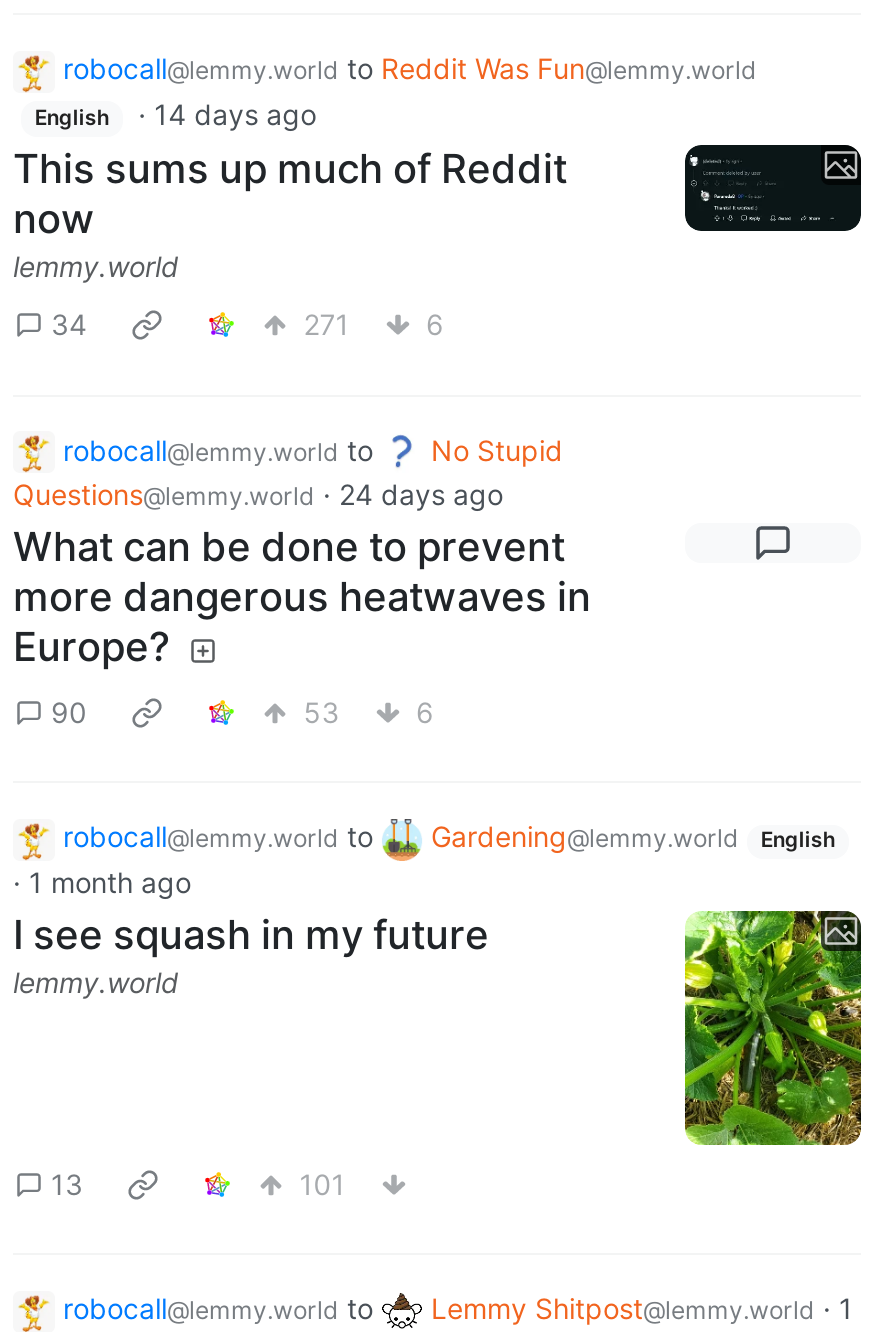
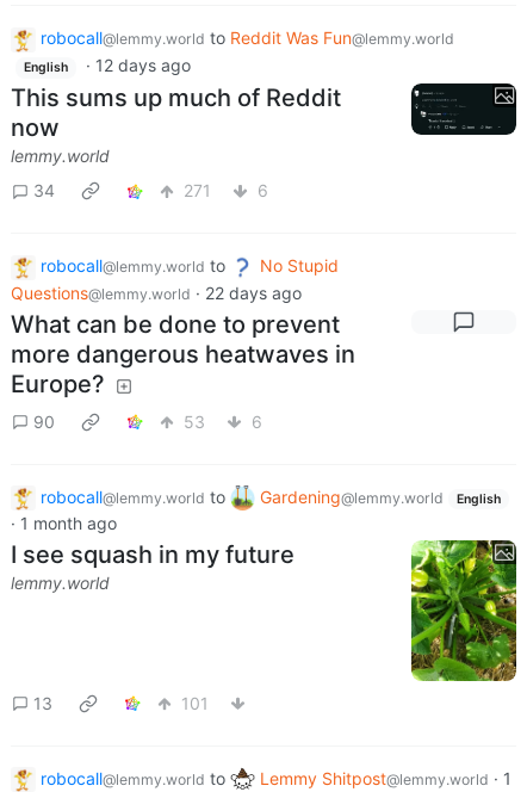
[35,96,316,130] English · 14 days ago -> [24,55,190,75] English · 12 days ago
[13,477,503,511] Questions@lemmy.world · 24 days ago -> [11,282,302,302] Questions@lemmy.world · 22 days ago

